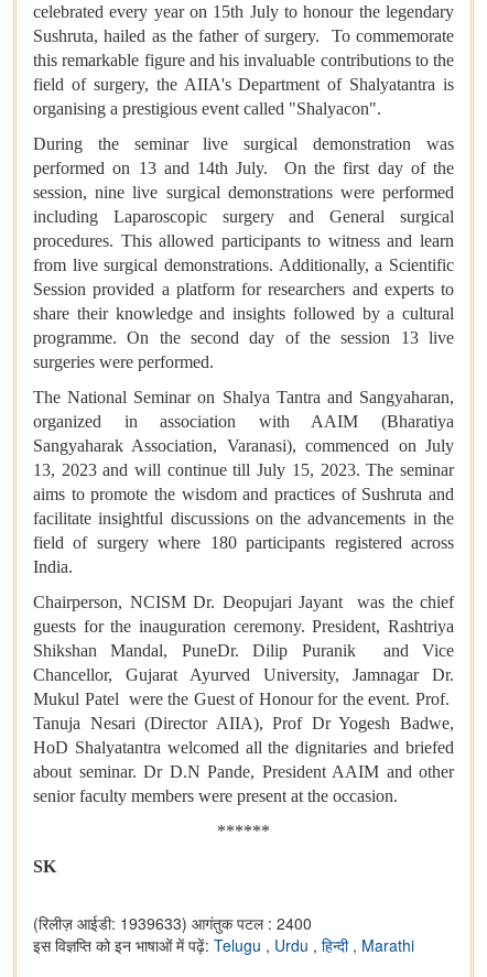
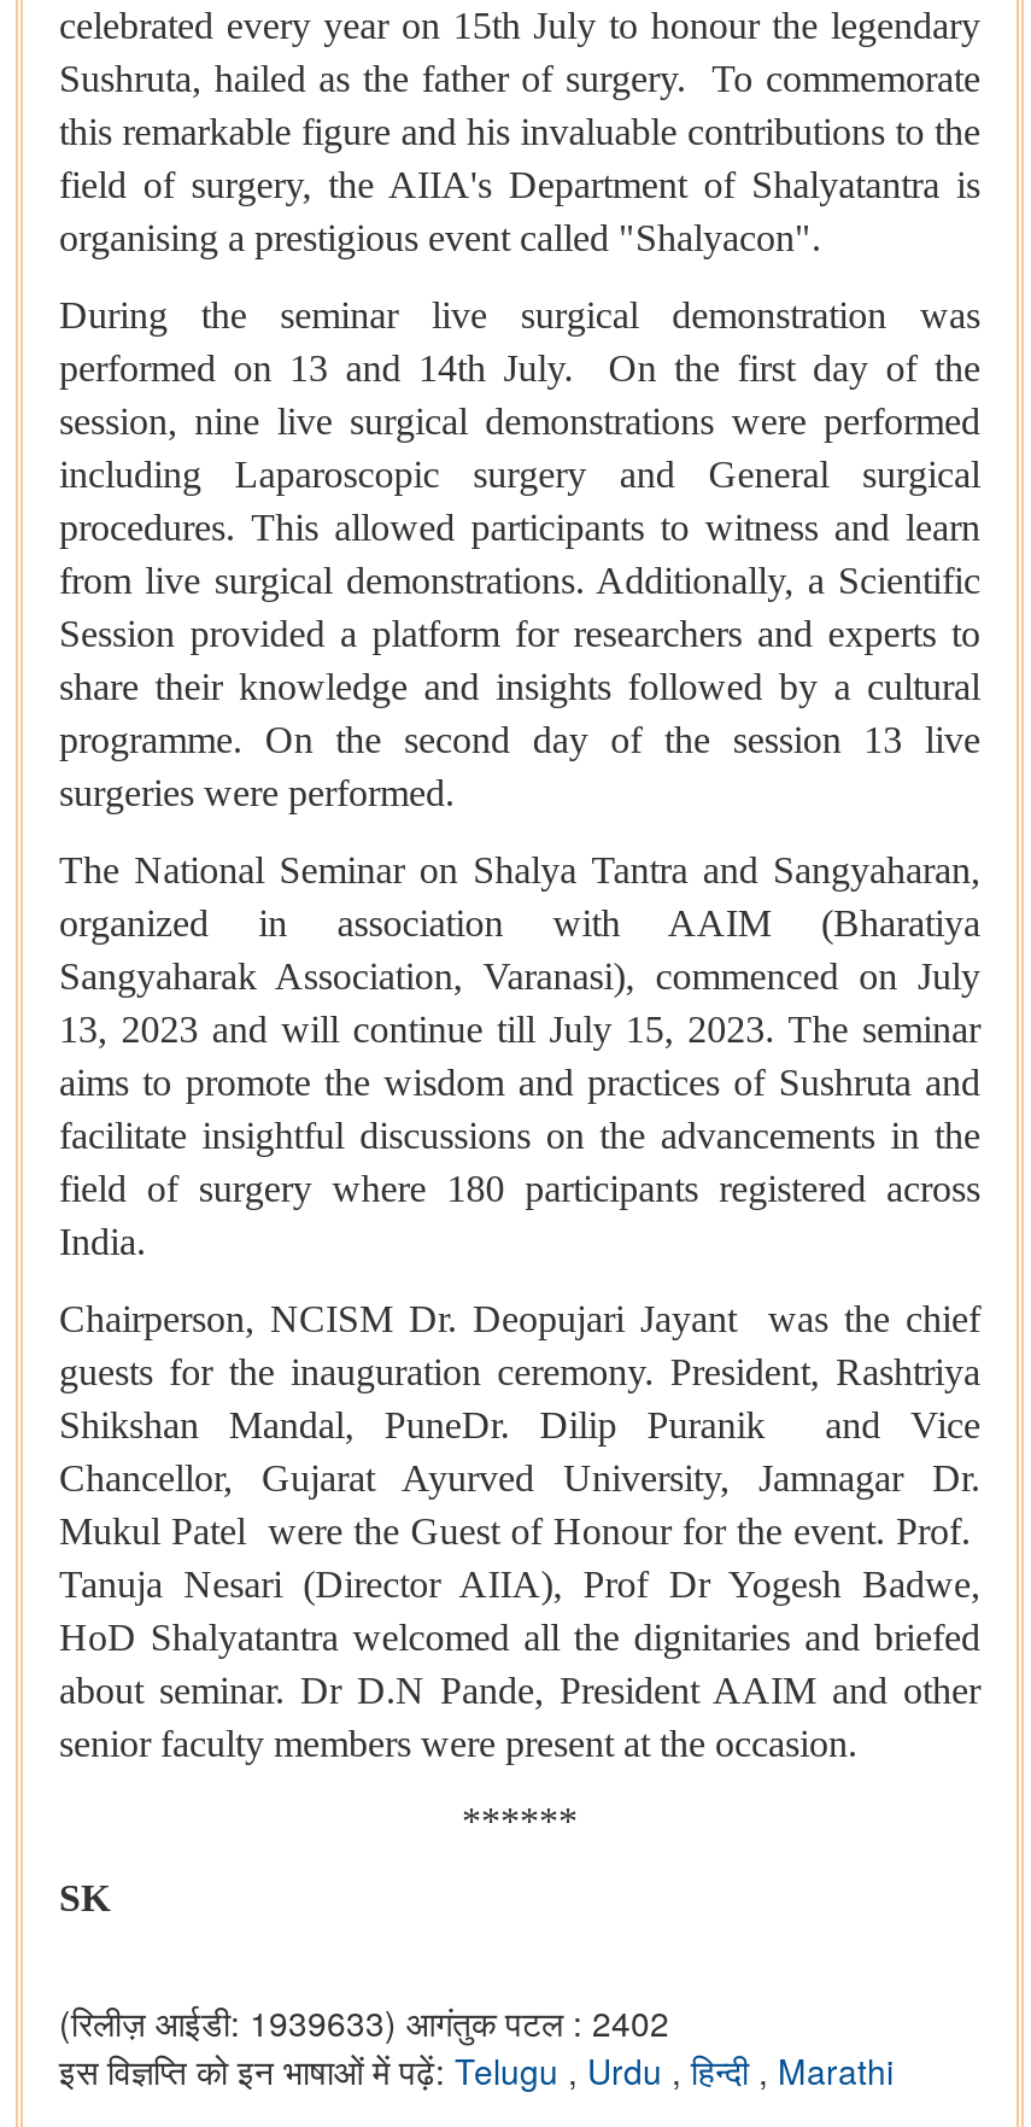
[33,912,312,934] (रिलीज़ आईडी: 1939633) आगंतुक पटल : 2400 -> [59,1999,669,2047] (रिलीज़ आईडी: 1939633) आगंतुक पटल : 2402

